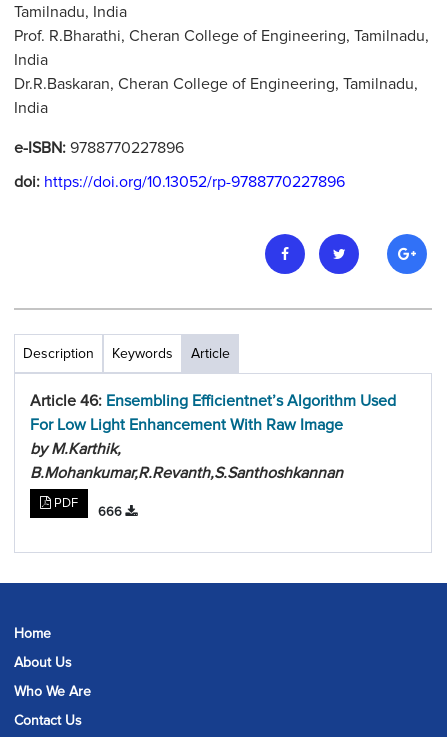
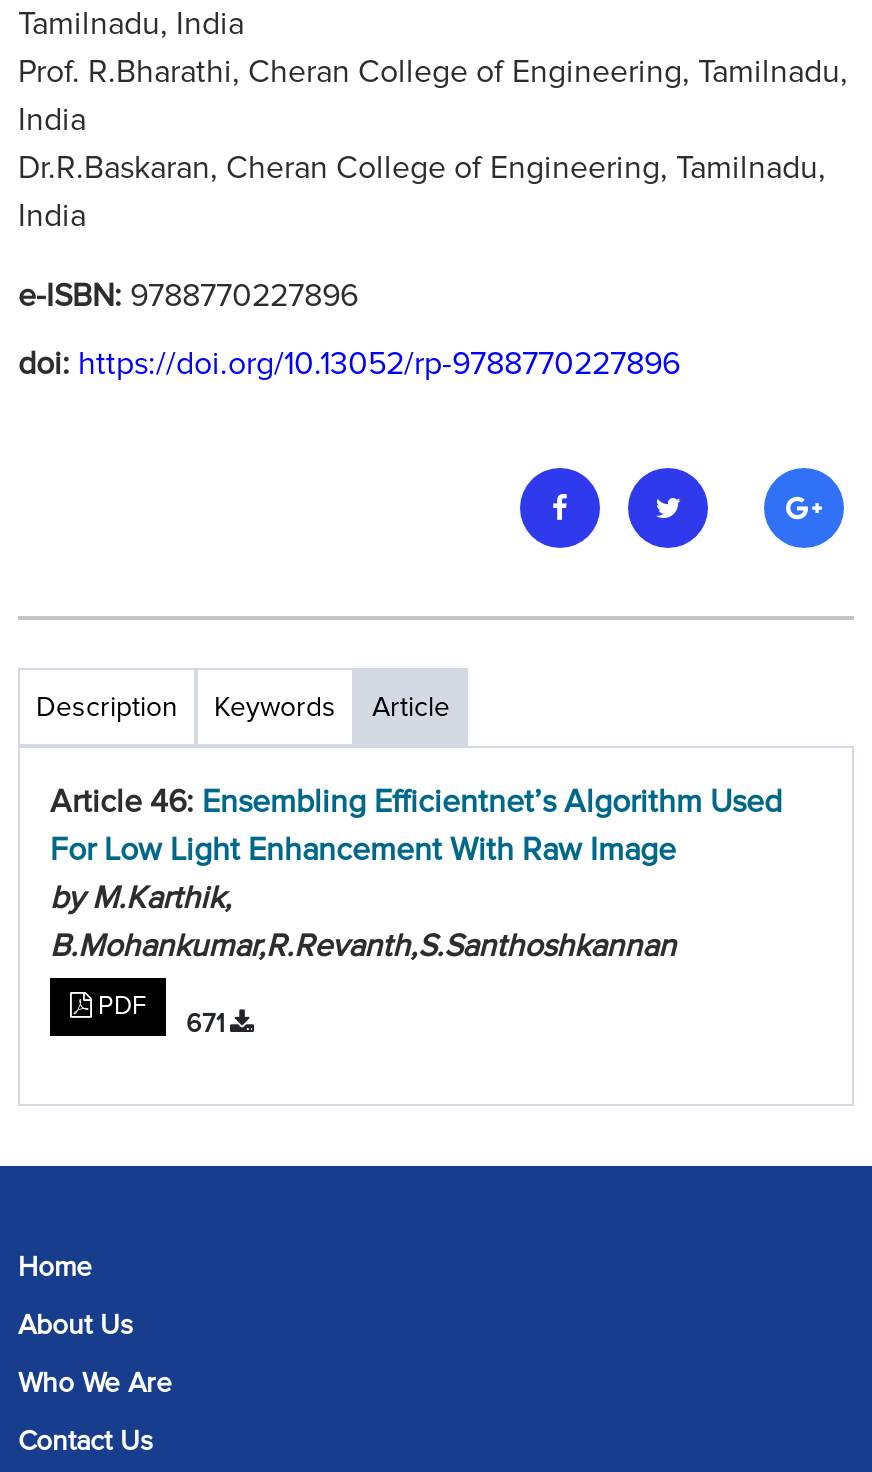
[98,504,125,520] 666 -> [186,1008,230,1040] 671

